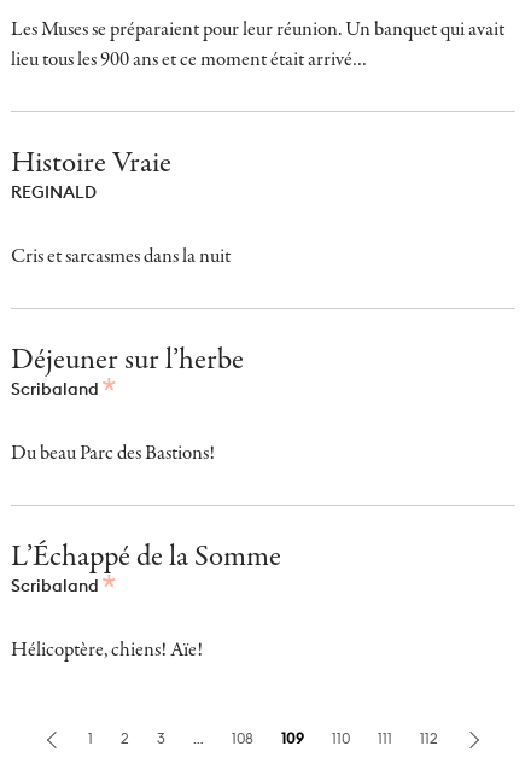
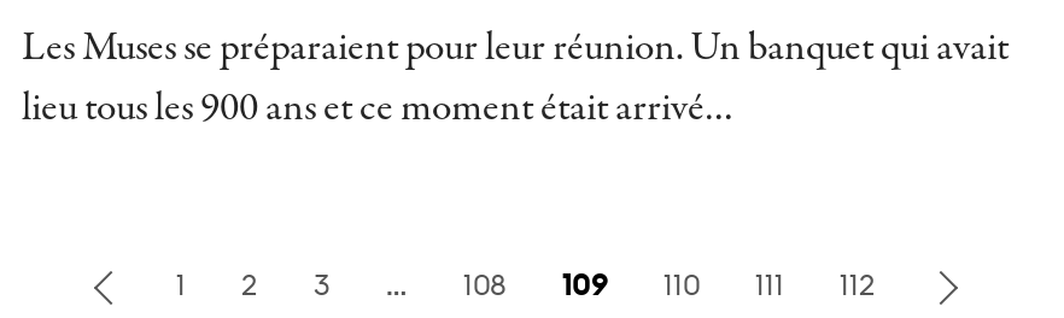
[11,142,281,664] Histoire Vraie | REGINALD | Cris et sarcasmes dans la nuit | Déjeuner sur l’herbe | Scribaland | Du beau Parc des Bastions! | L’Échappé de la Somme | Scribaland | Hélicoptère, chiens! Aïe! -> none

